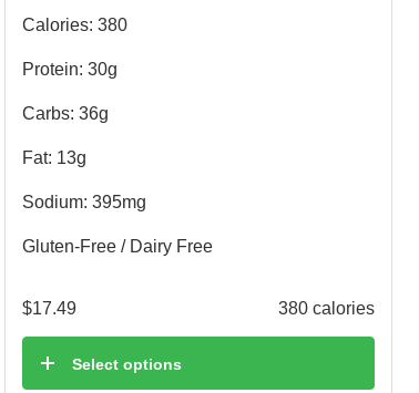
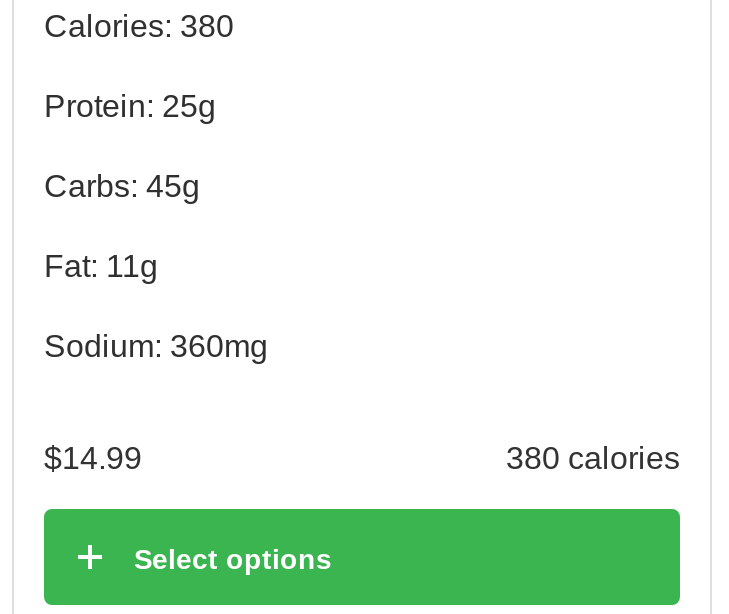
[22,60,213,318] Protein: 30g | Carbs: 36g | Fat: 13g | Sodium: 395mg | Gluten-Free / Dairy Free | $17.49 -> [44,90,268,476] Protein: 25g | Carbs: 45g | Fat: 11g | Sodium: 360mg | $14.99

